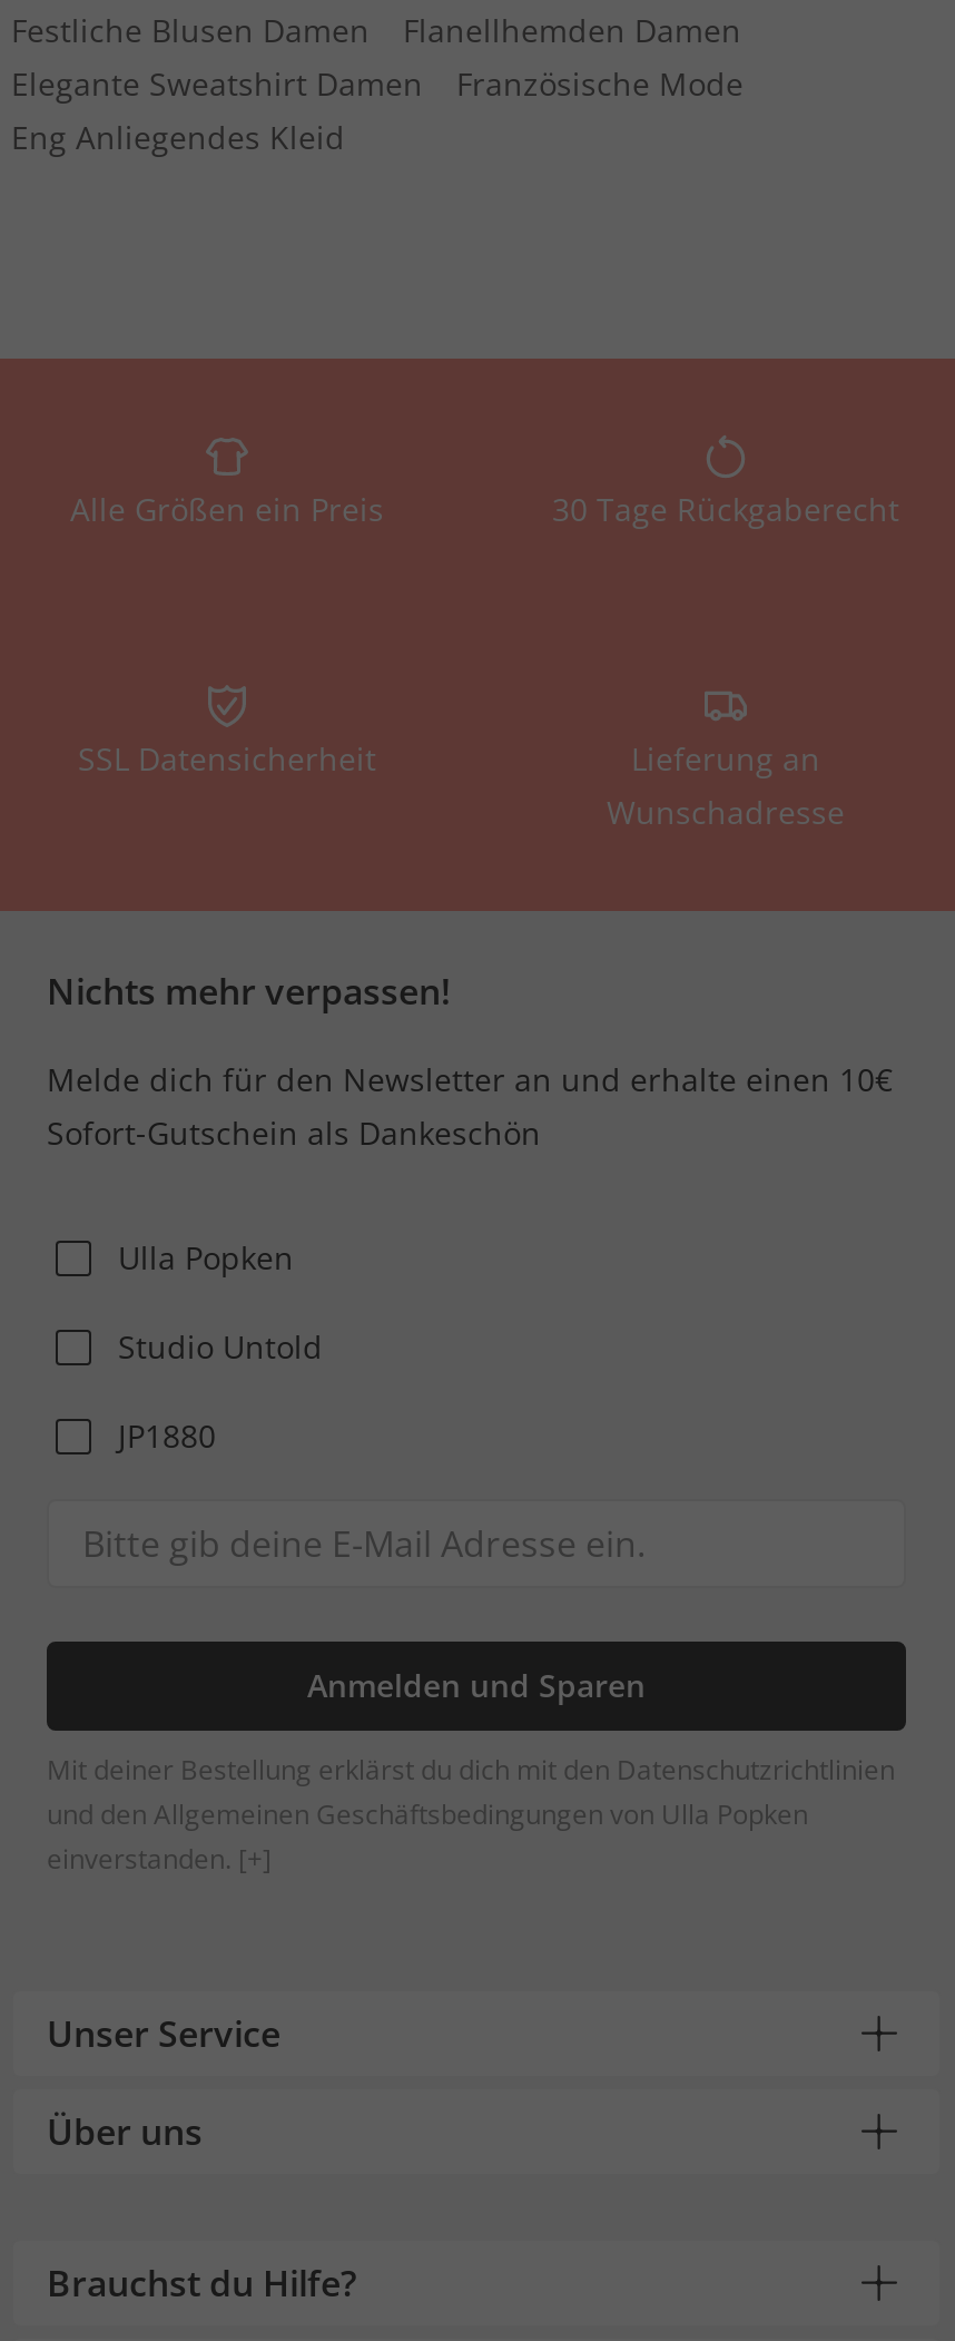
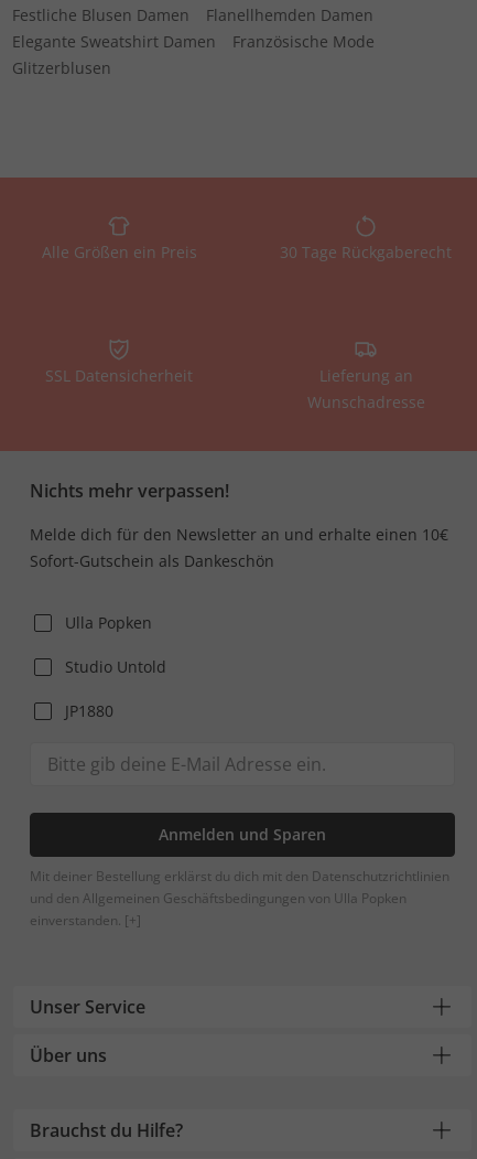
[11,116,345,158] Eng Anliegendes Kleid -> [12,57,111,78] Glitzerblusen

